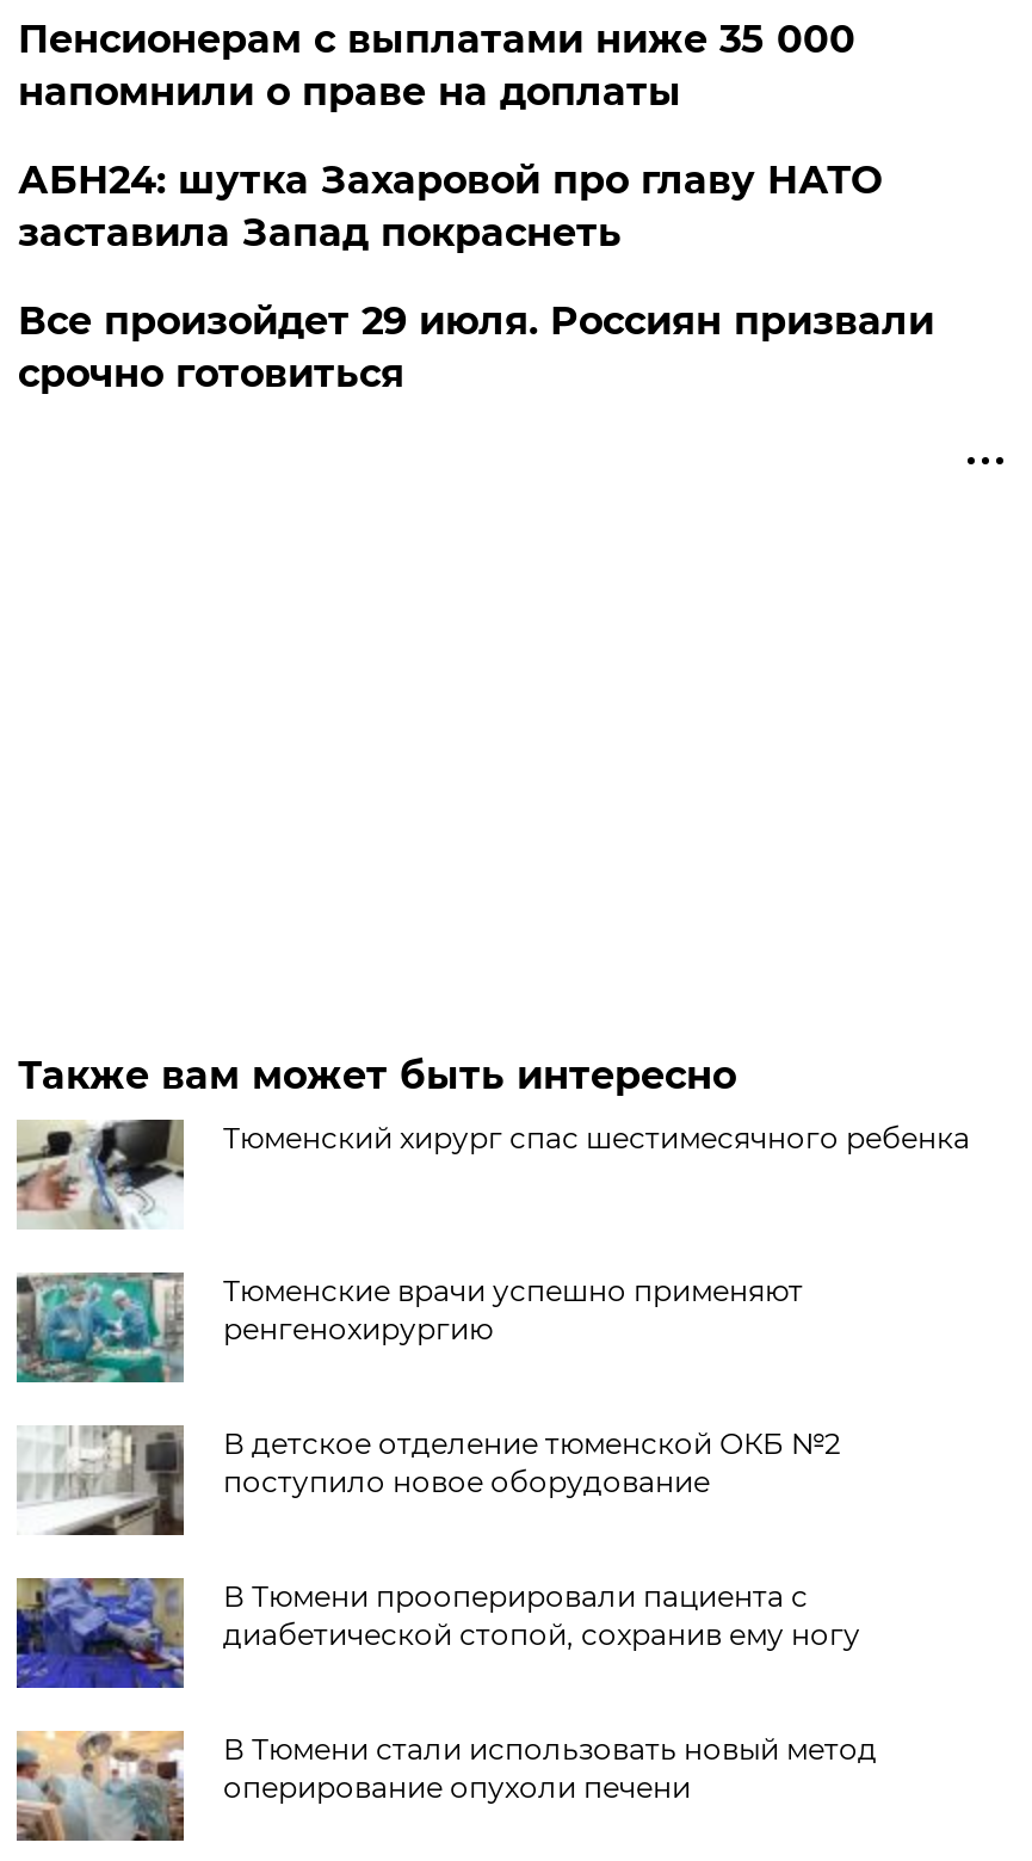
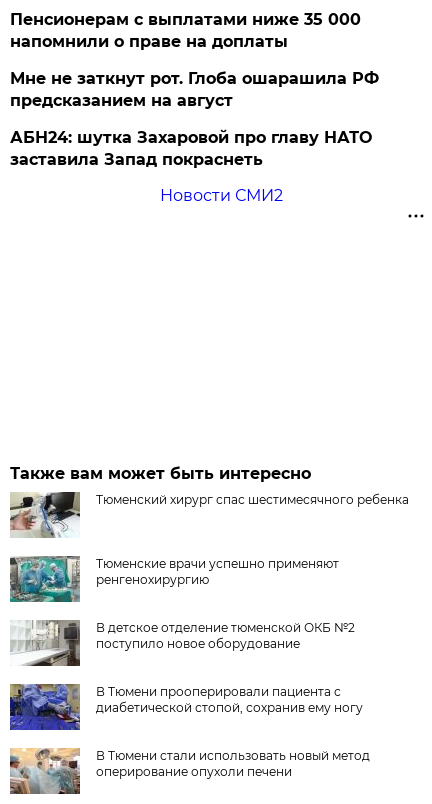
none -> [10,69,379,110] Мне не заткнут рот. Глоба ошарашила РФ | предсказанием на август
moved [18,157,881,255] -> [10,128,372,169]: АБН24: шутка Захаровой про главу НАТО | заставила Запад покраснеть
[18,298,934,396] Все произойдет 29 июля. Россиян призвали | срочно готовиться -> [160,186,283,205] Новости СМИ2

